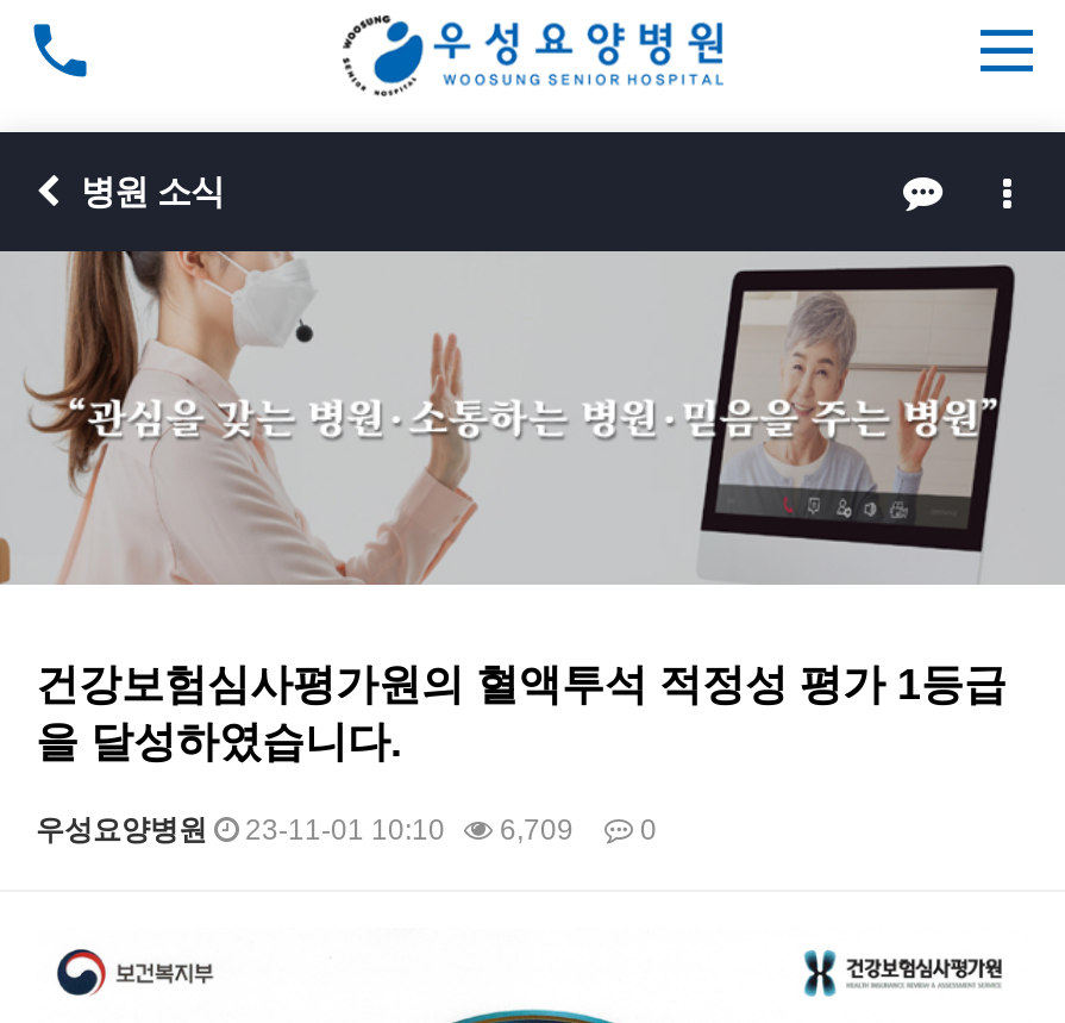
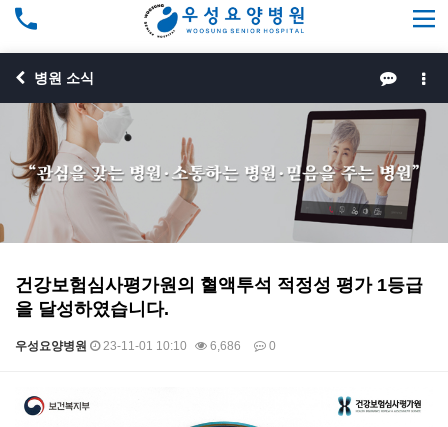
[36,813,657,847] 우성요양병원 23-11-01 10:10 6,709 0 -> [15,339,276,353] 우성요양병원 23-11-01 10:10 6,686 0

